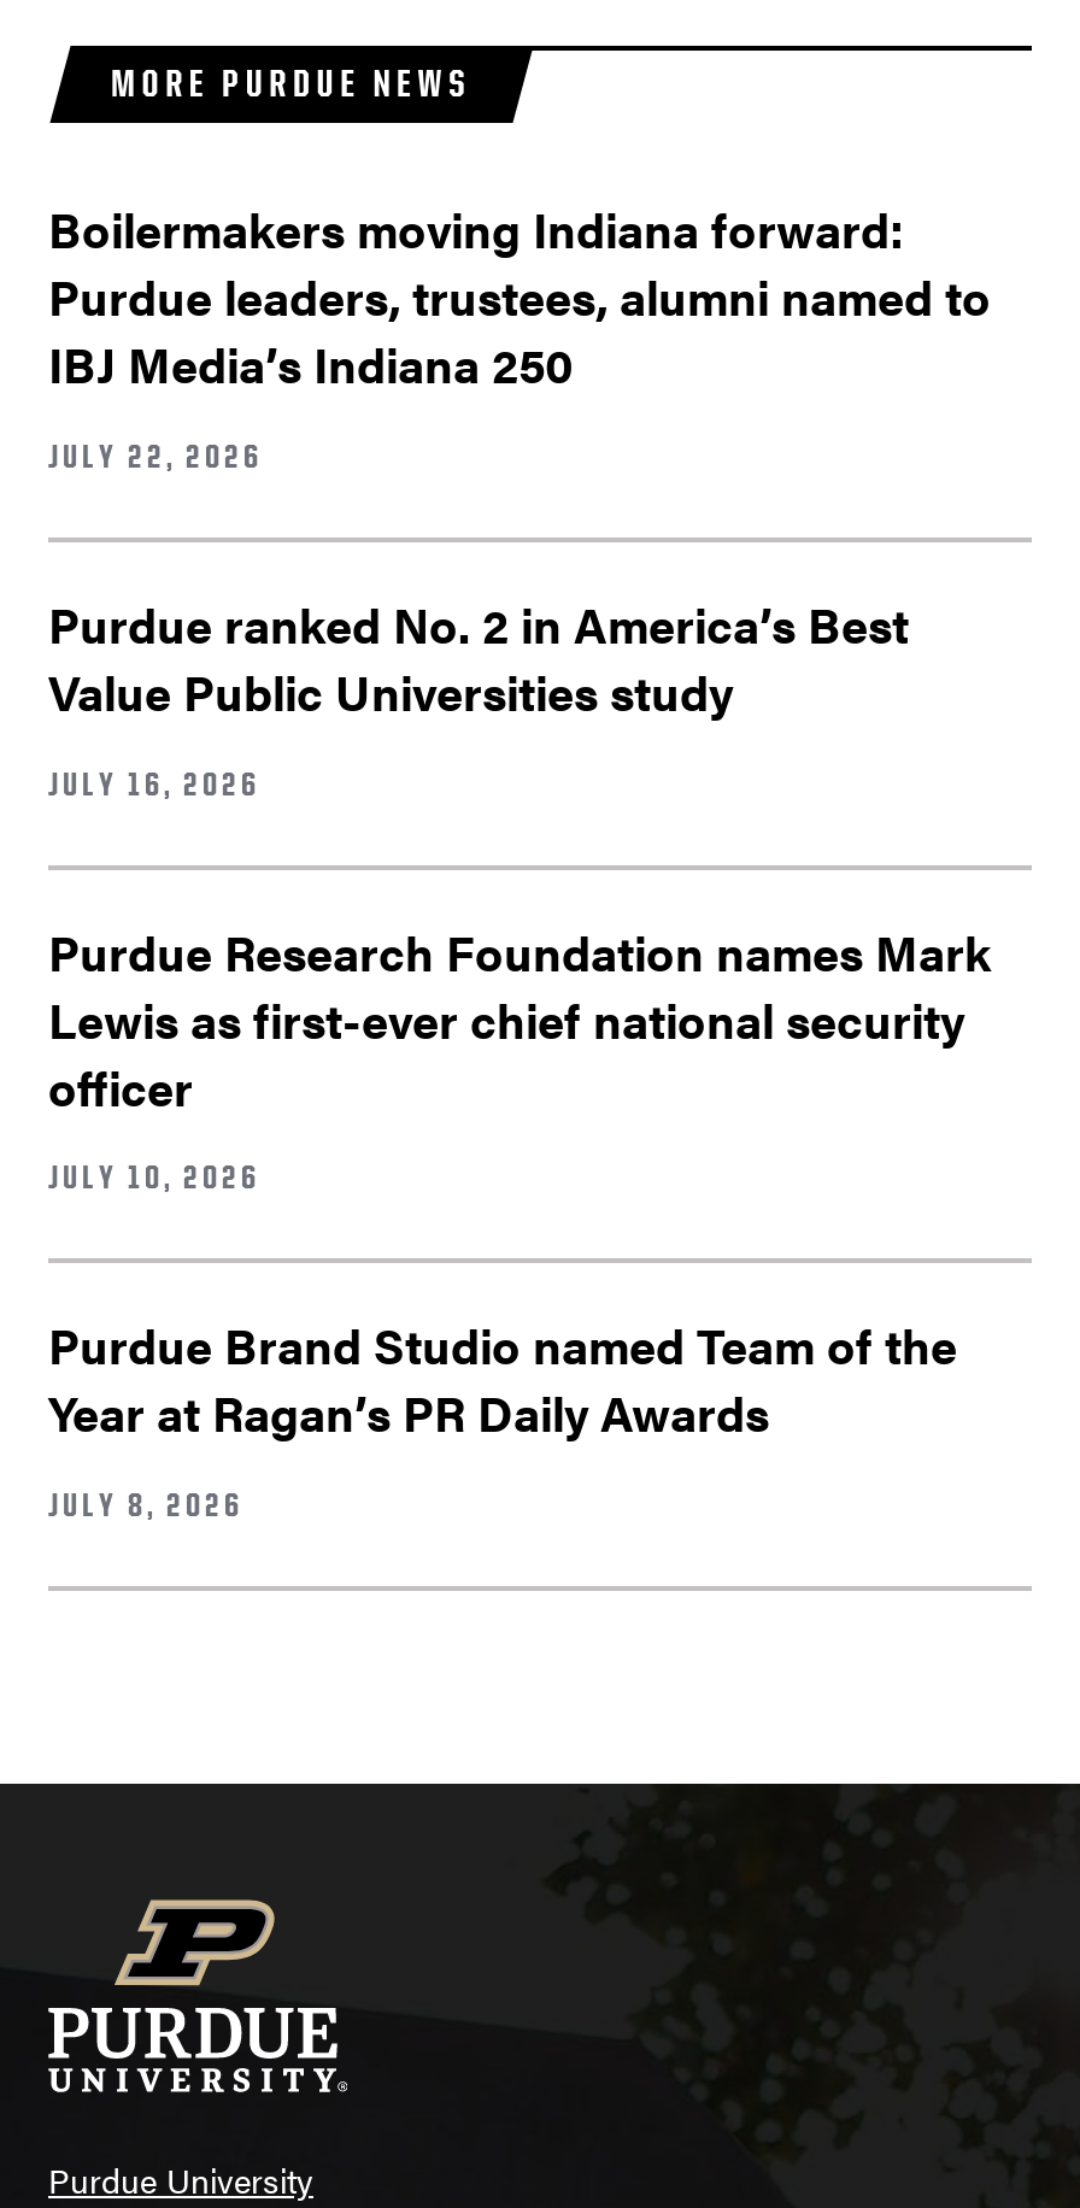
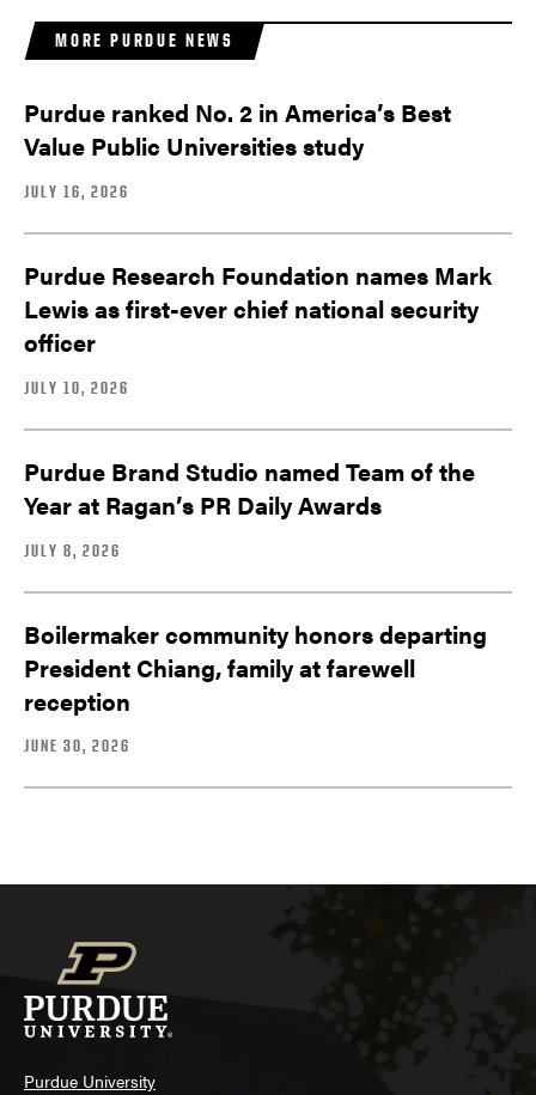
[48,193,991,475] Boilermakers moving Indiana forward: | Purdue leaders, trustees, alumni named to | IBJ Media’s Indiana 250 | JULY 22, 2026 -> none
moved [48,588,991,1524] -> [24,95,492,560]: Purdue ranked No. 2 in America’s Best | Value Public Universities study | JULY 16, 2026 | ... | Year at Ragan’s PR Daily Awards | JULY 8, 2026
none -> [24,616,487,756] Boilermaker community honors departing | President Chiang, family at farewell | reception | JUNE 30, 2026

